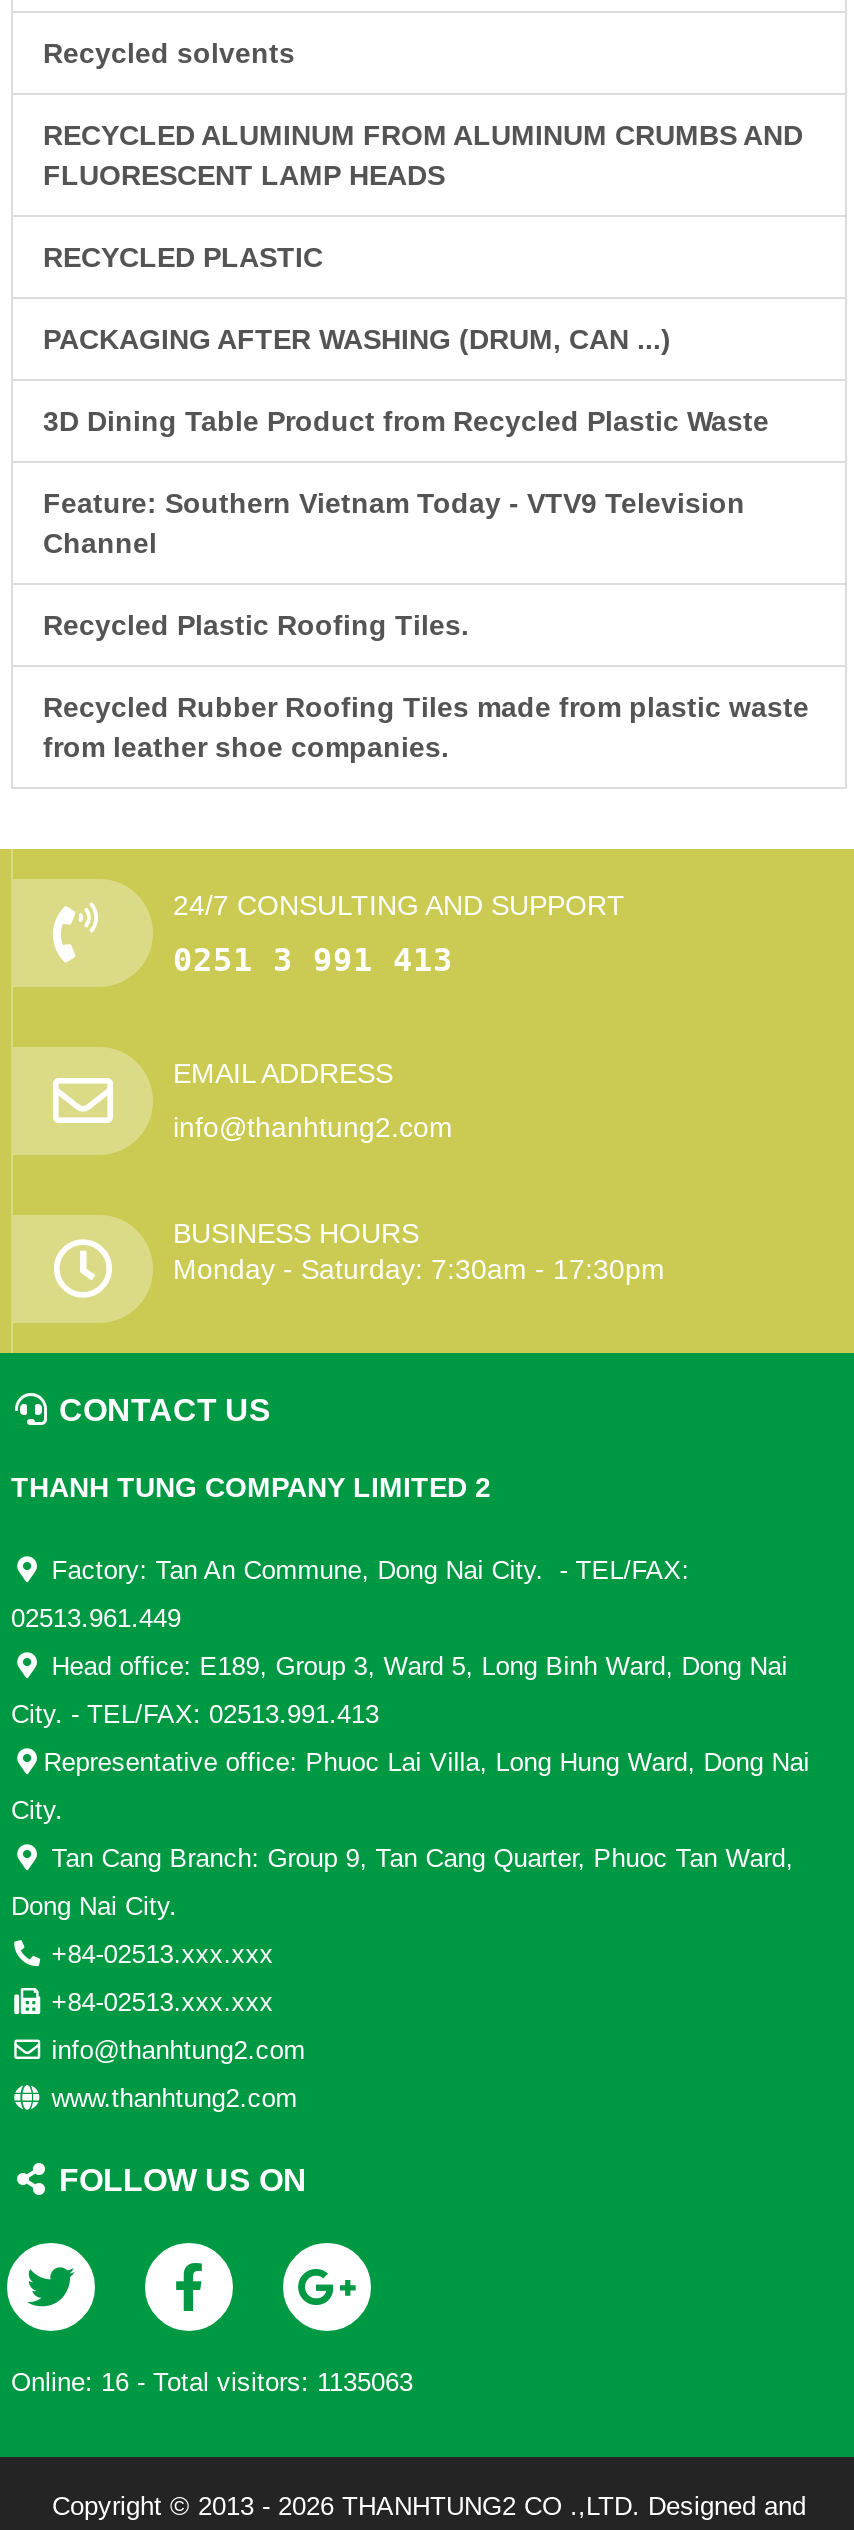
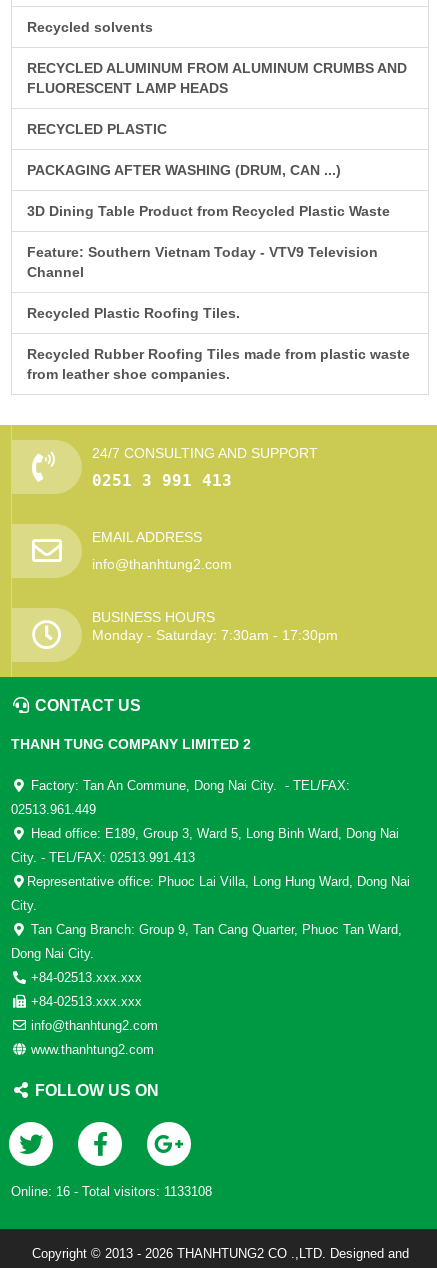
[11,2366,413,2396] Online: 16 - Total visitors: 1135063 -> [11,1184,212,1199] Online: 16 - Total visitors: 1133108

